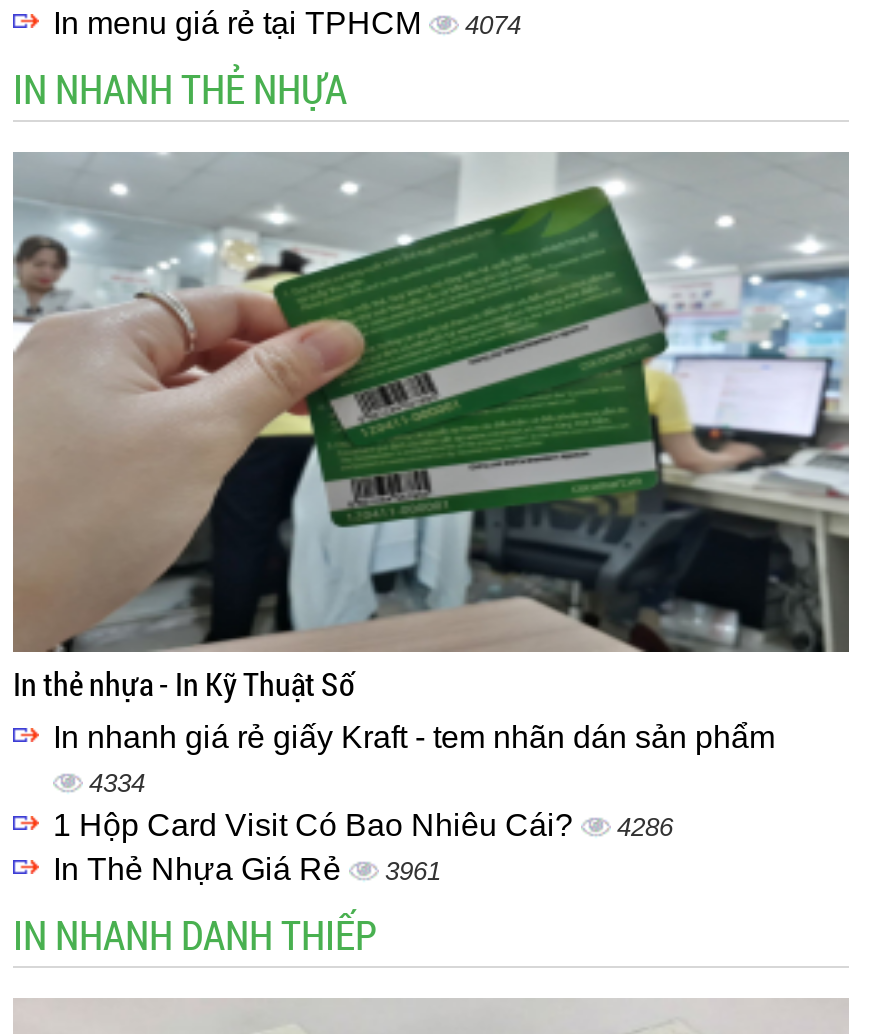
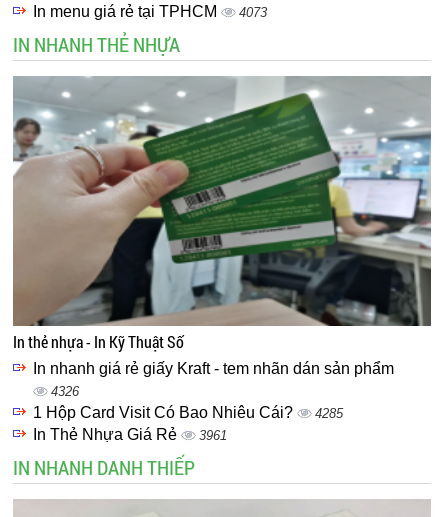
[53,6,521,40] In menu giá rẻ tại TPHCM 4074 -> [33,3,267,20] In menu giá rẻ tại TPHCM 4073
[89,768,145,798] 4334 -> [51,384,79,399] 4326
[53,808,673,842] 1 Hộp Card Visit Có Bao Nhiêu Cái? 4286 -> [33,404,343,421] 1 Hộp Card Visit Có Bao Nhiêu Cái? 4285

